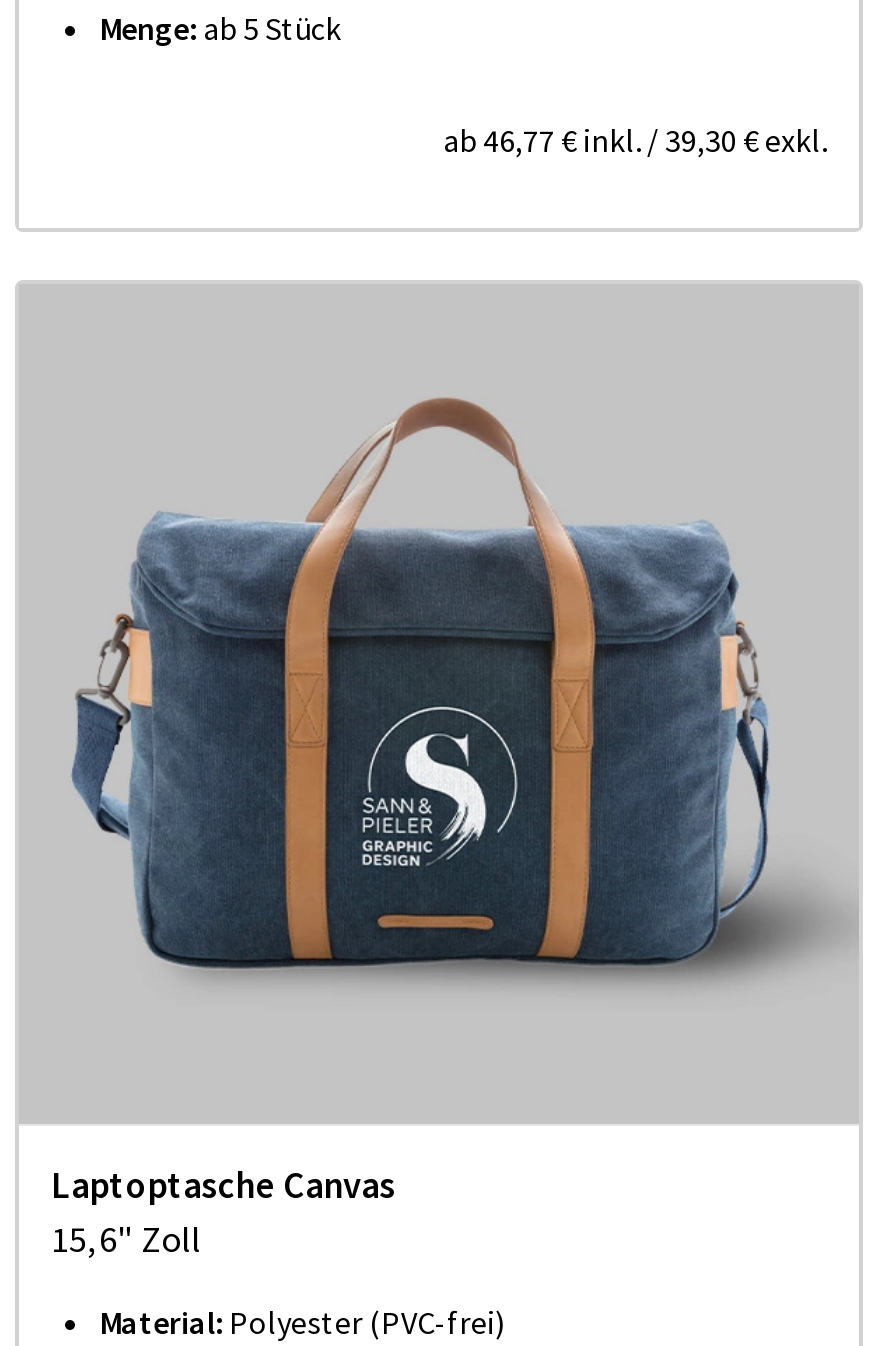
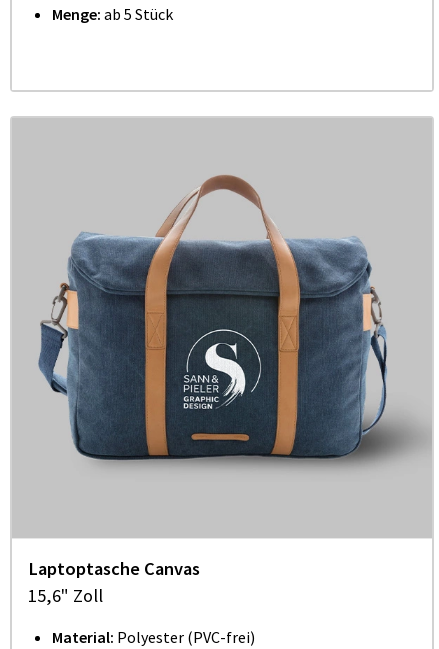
[443,119,827,159] ab 46,77 €inkl. / 39,30 €exkl. -> none

